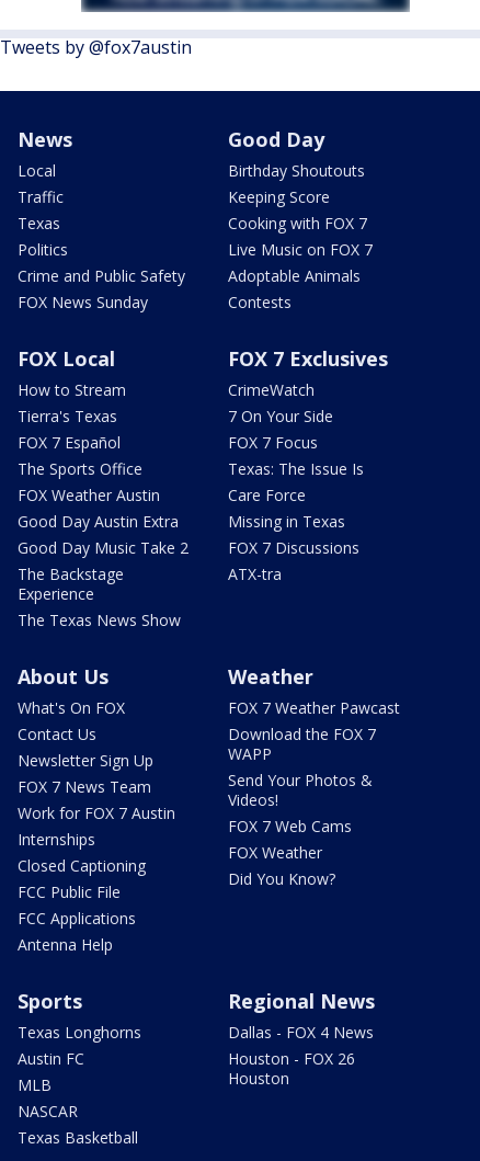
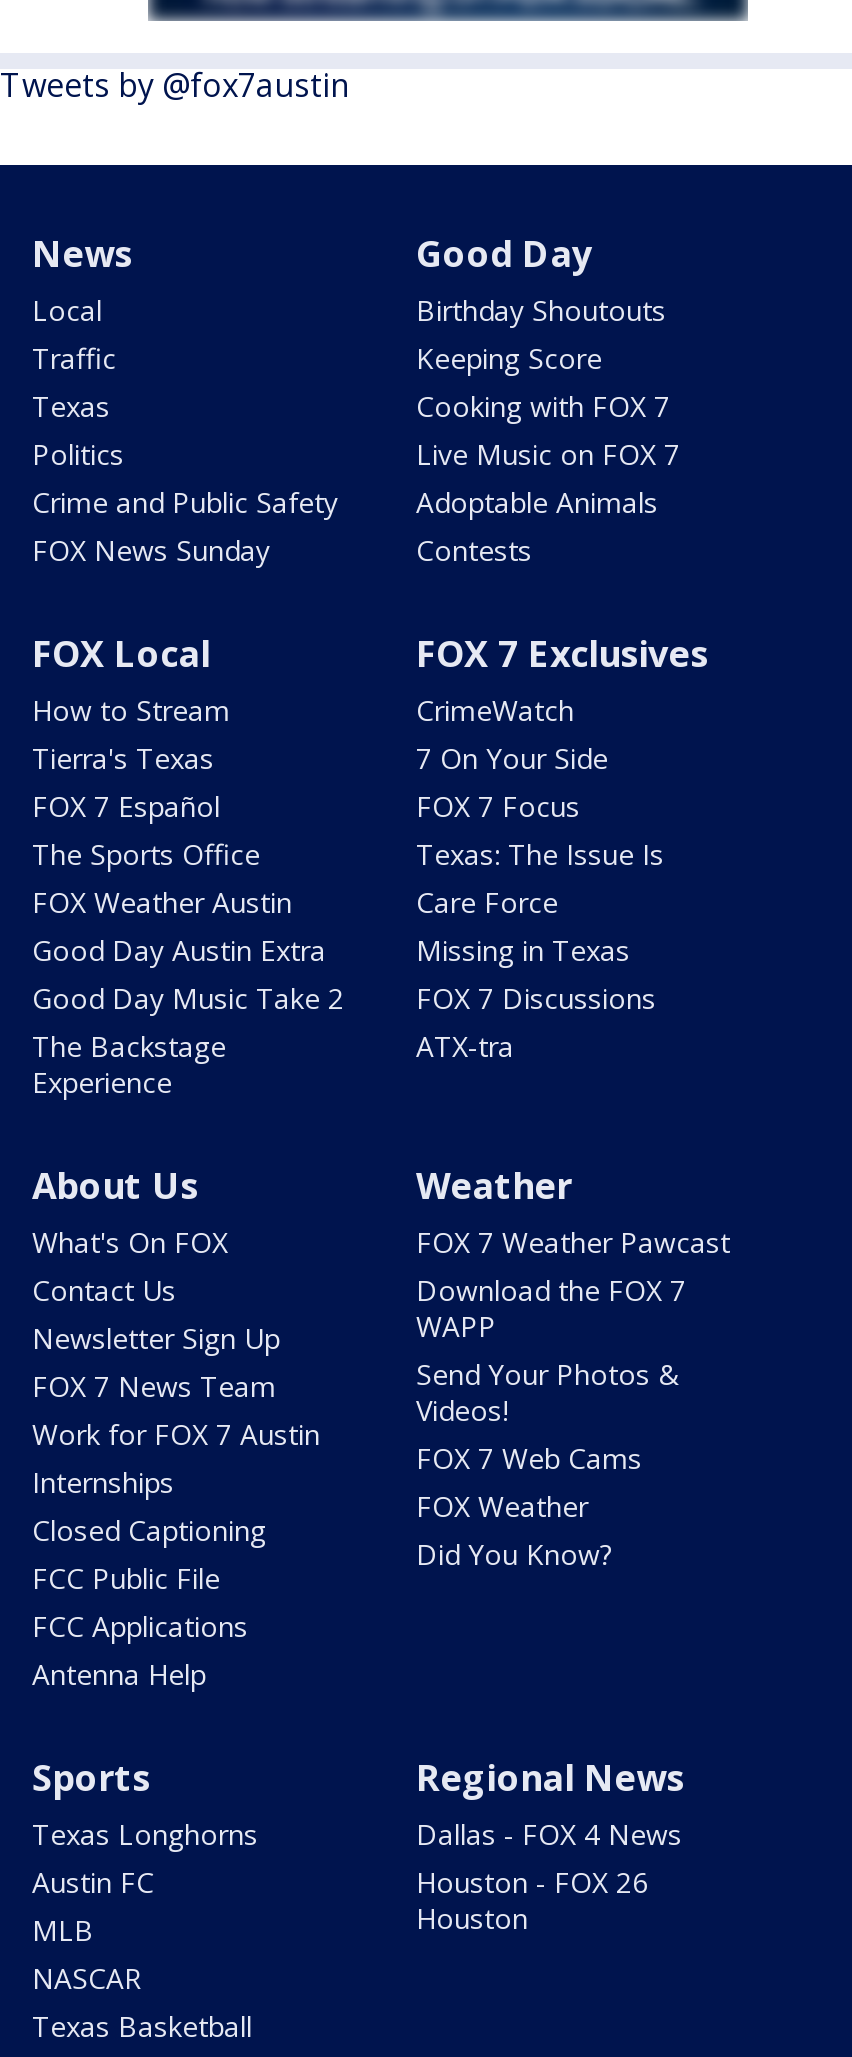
[18,609,181,630] The Texas News Show -> none

